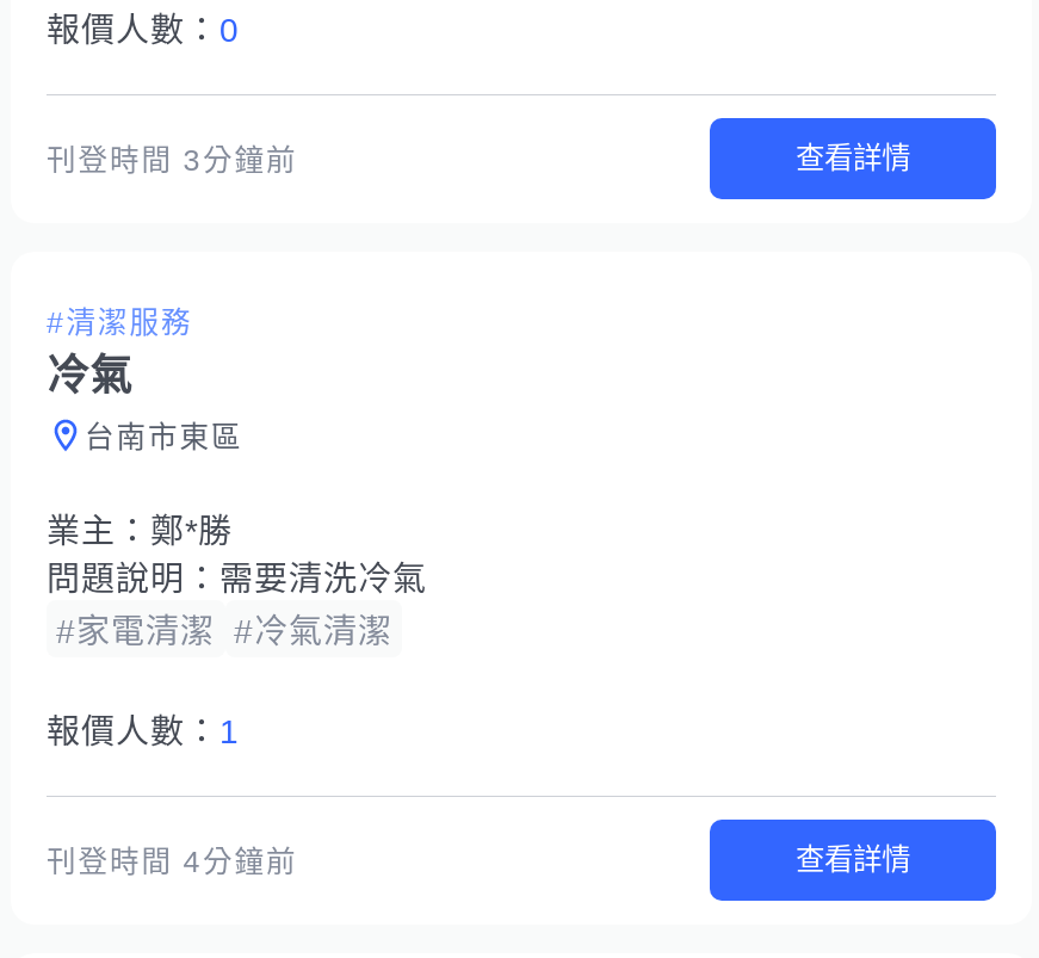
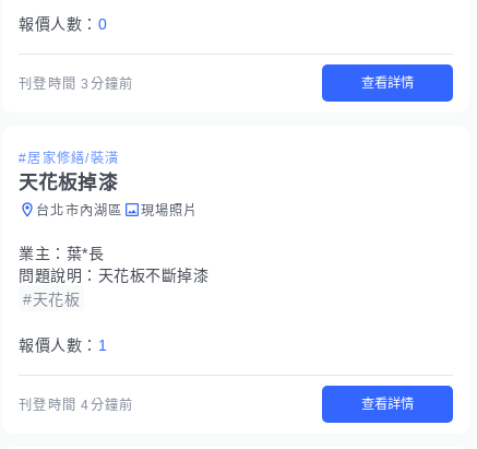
[47,307,243,455] #清潔服務 | 冷氣 | 台南市東區 -> [19,151,198,218] #居家修繕/裝潢 | 天花板掉漆 | 台北市內湖區 | 現場照片
[47,512,427,650] 業主：鄭*勝 | 問題說明：需要清洗冷氣 | #家電清潔 #冷氣清潔 -> [19,245,208,308] 業主：葉*長 | 問題說明：天花板不斷掉漆 | #天花板

